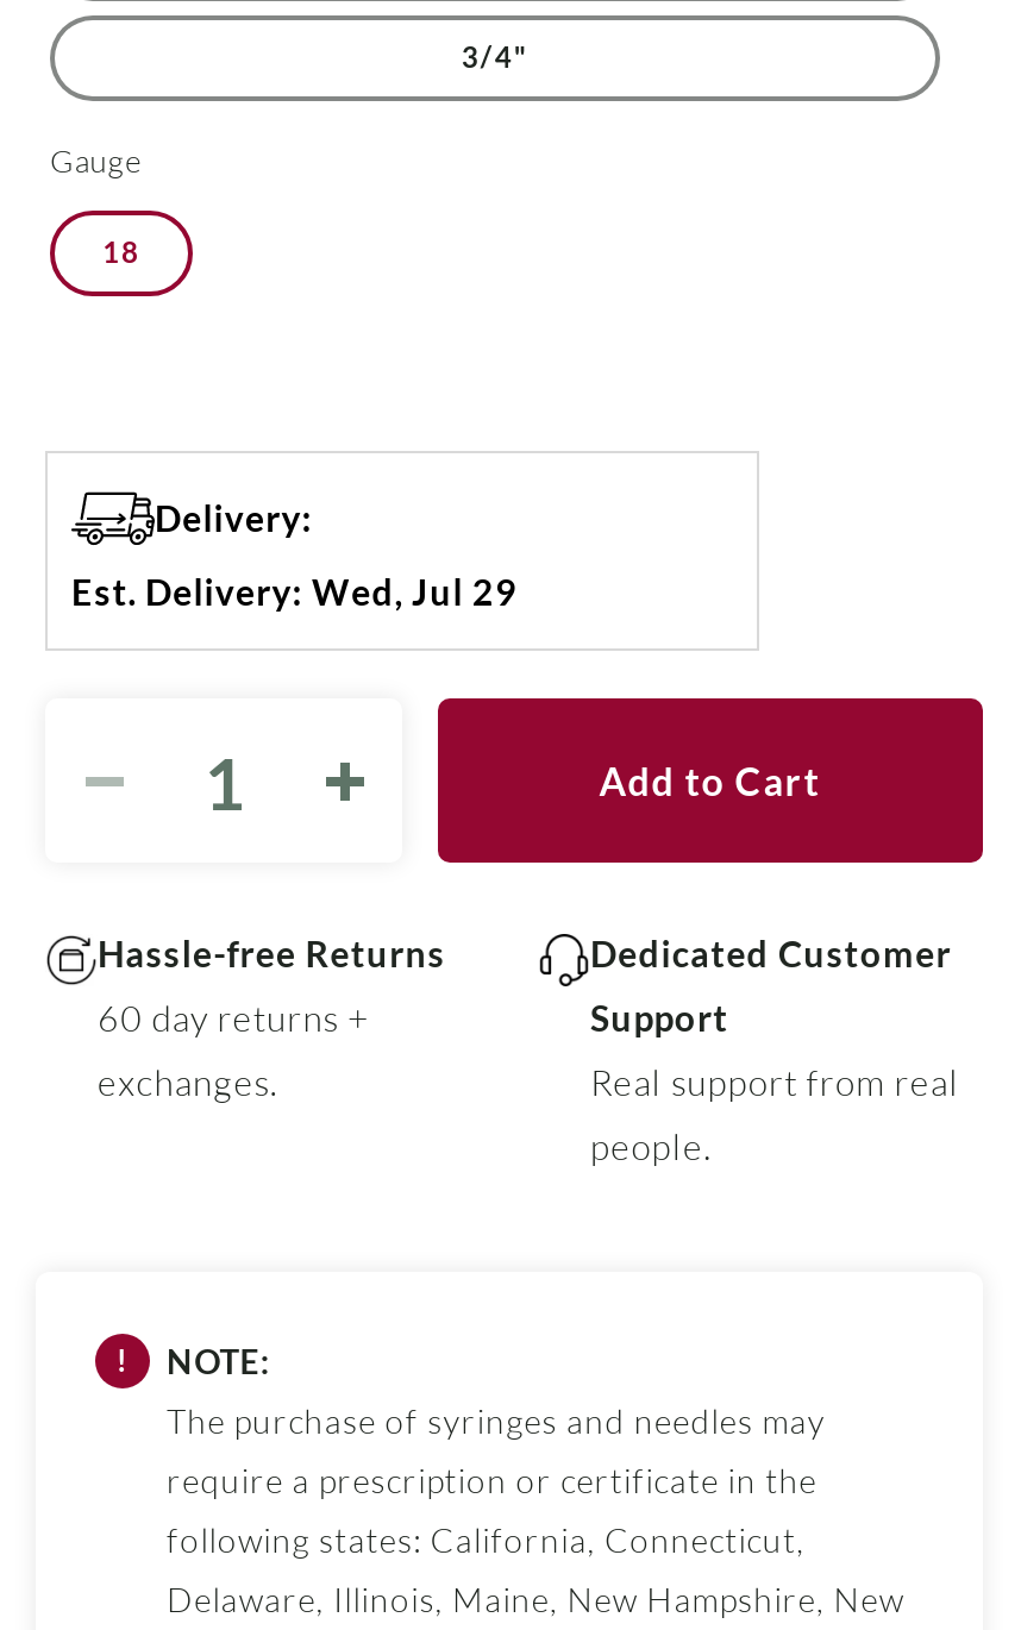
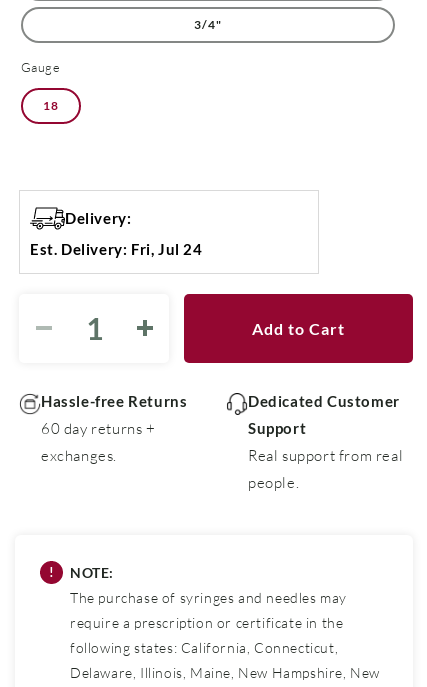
[71,570,518,613] Est. Delivery: Wed, Jul 29 -> [30,240,203,258] Est. Delivery: Fri, Jul 24

